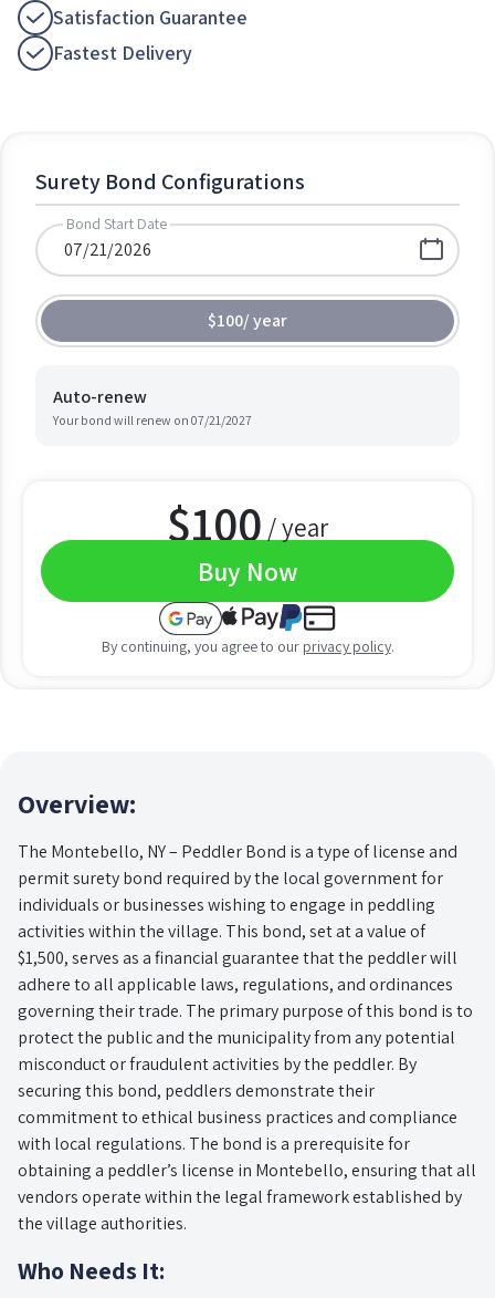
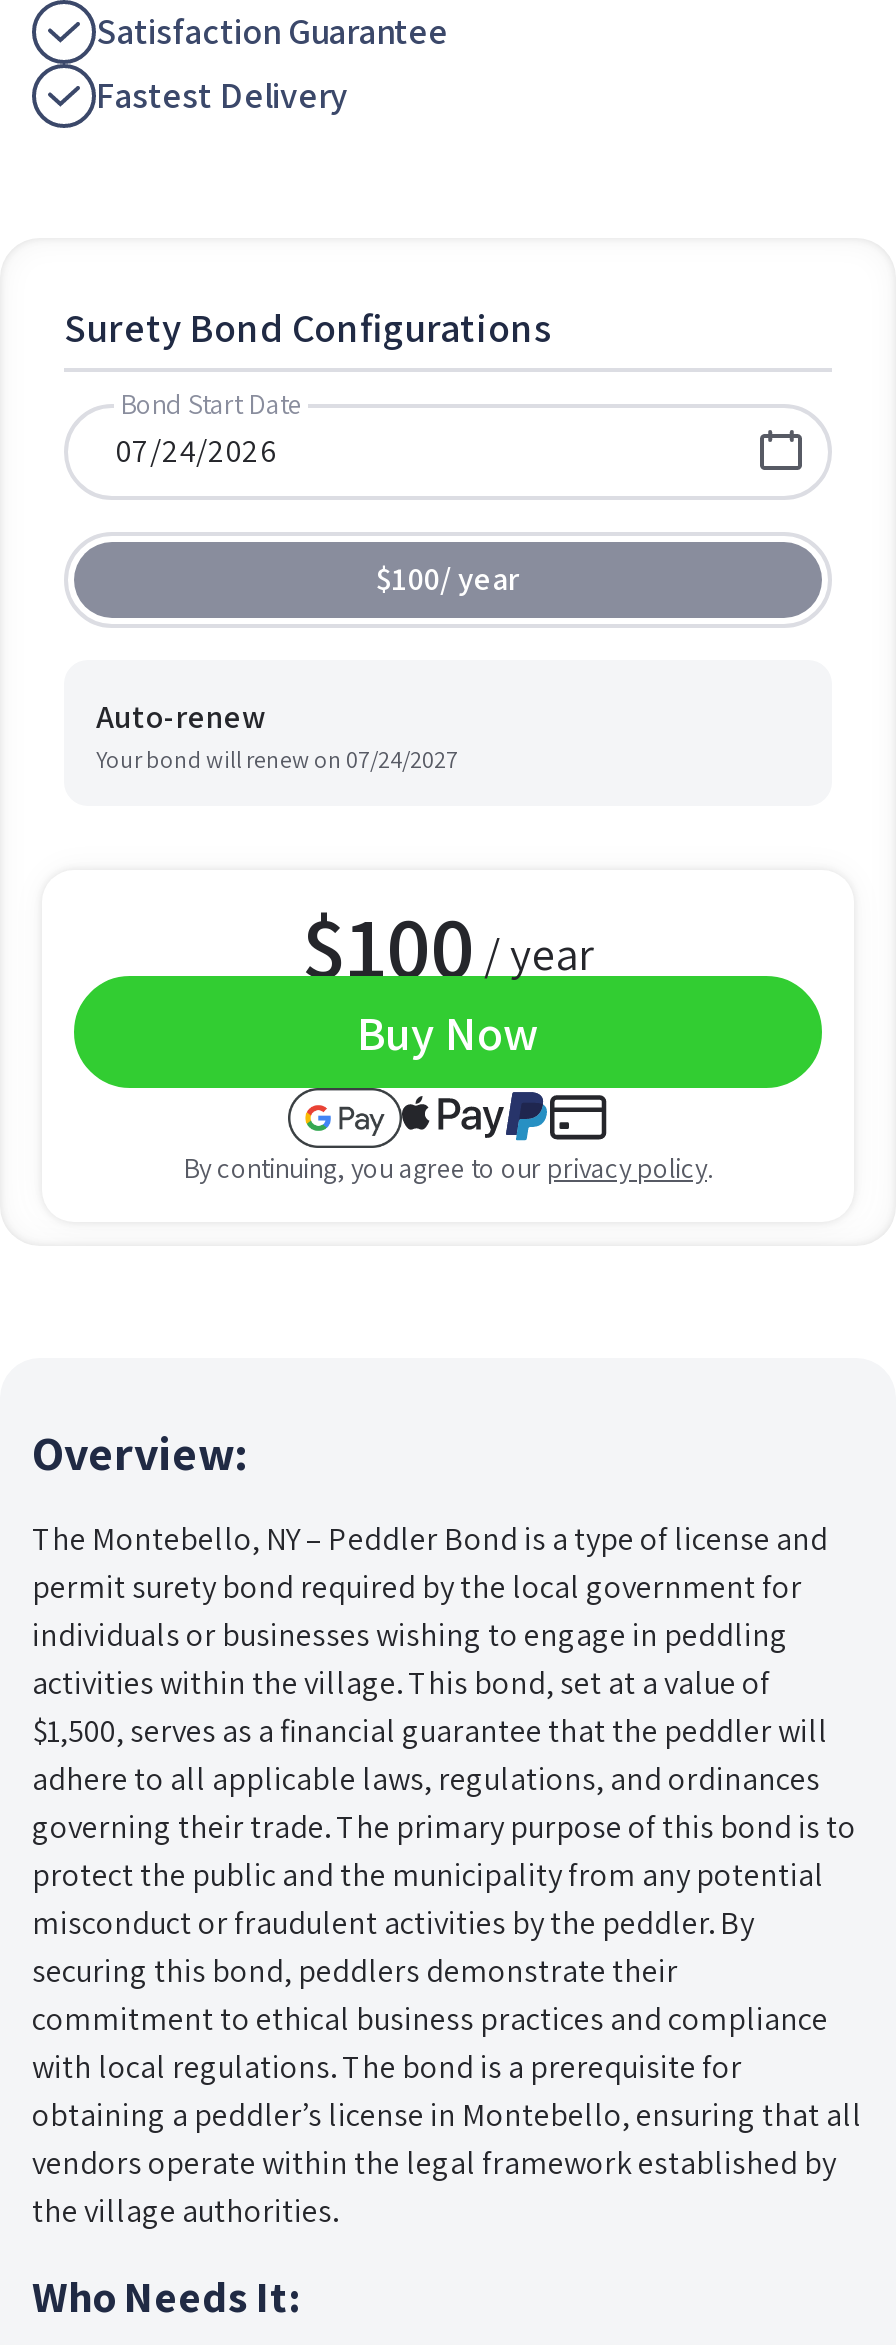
[53,412,252,428] Your bond will renew on 07/21/2027 -> [96,744,458,774] Your bond will renew on 07/24/2027

